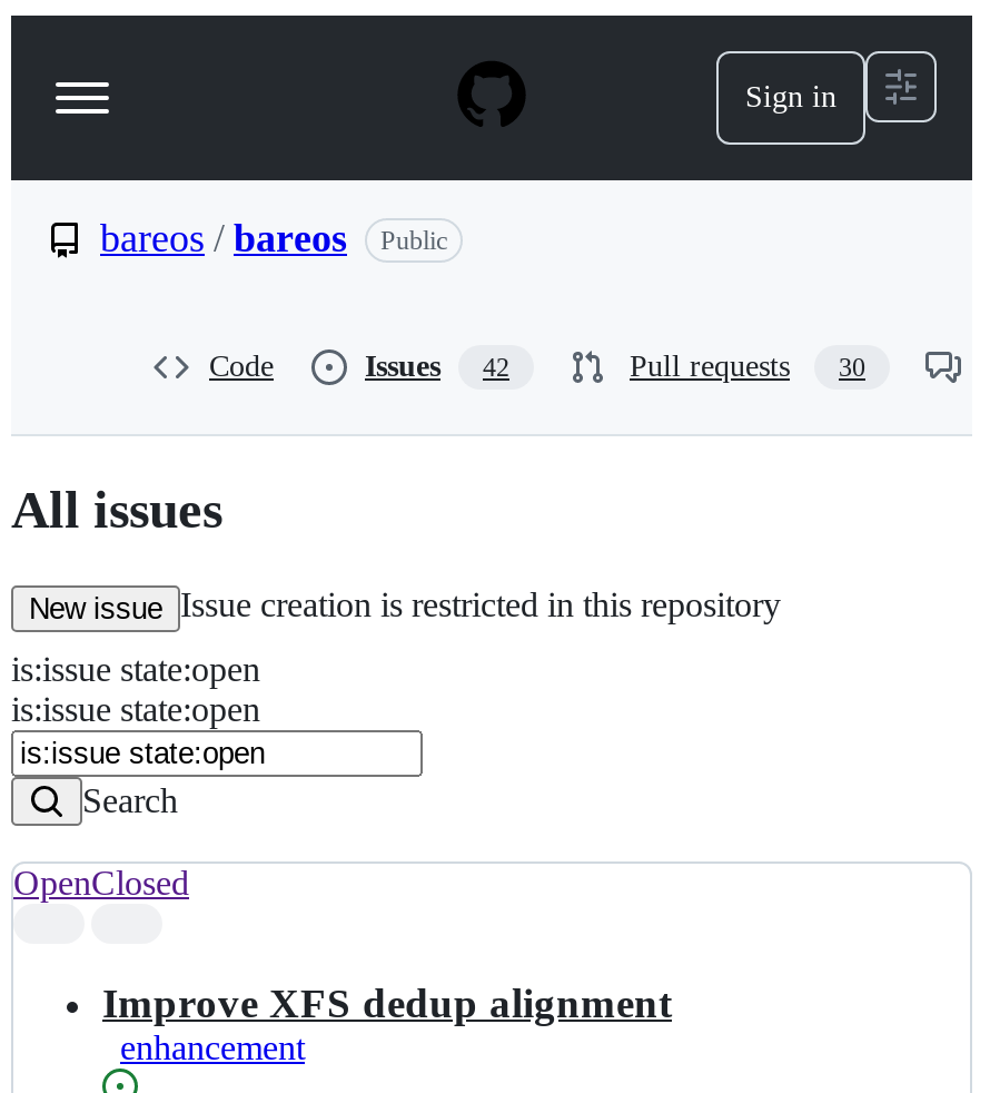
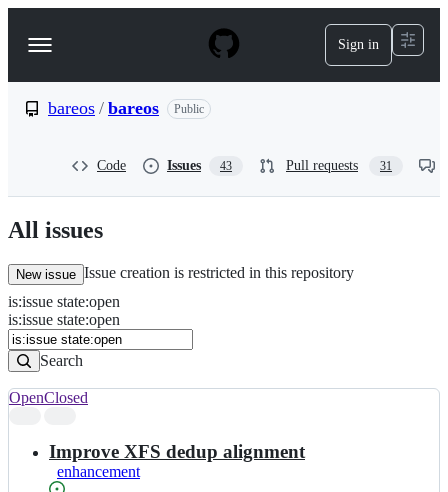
[365,349,509,383] Issues 42 -> [167,158,232,173] Issues 43
[630,349,865,383] Pull requests 30 -> [286,158,392,173] Pull requests 31

